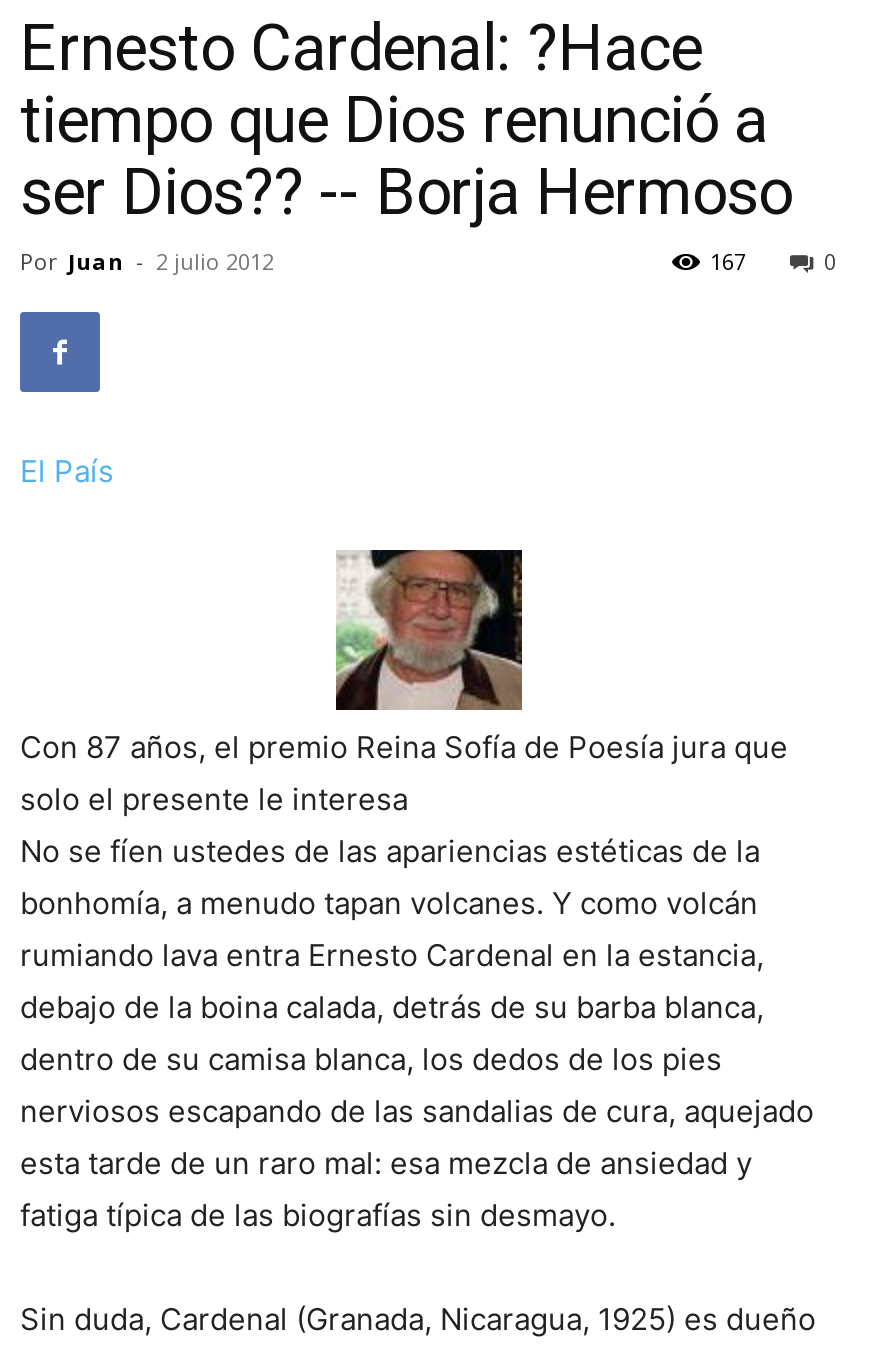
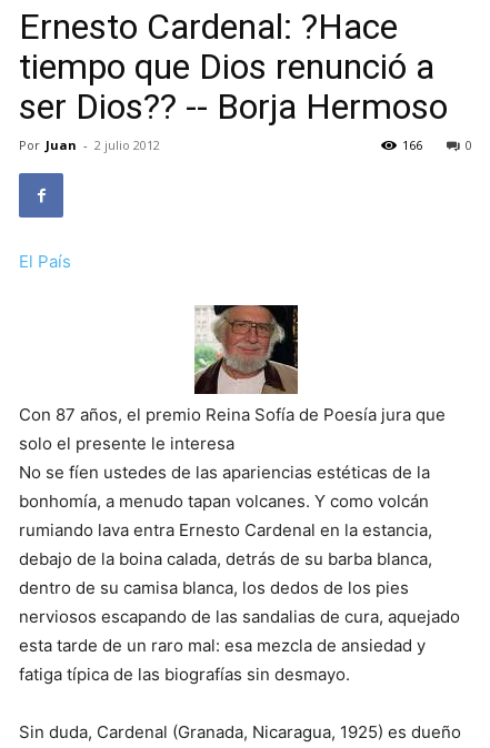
[710,247,746,277] 167 -> [402,137,422,154] 166

